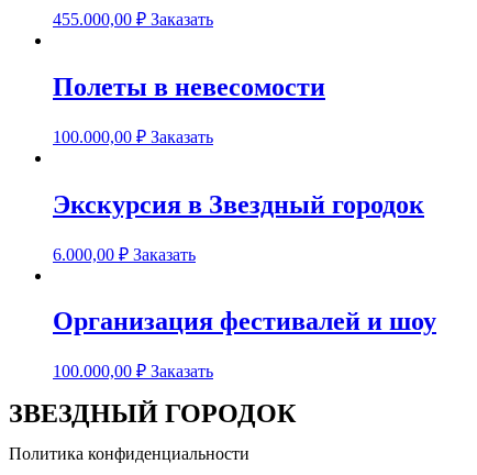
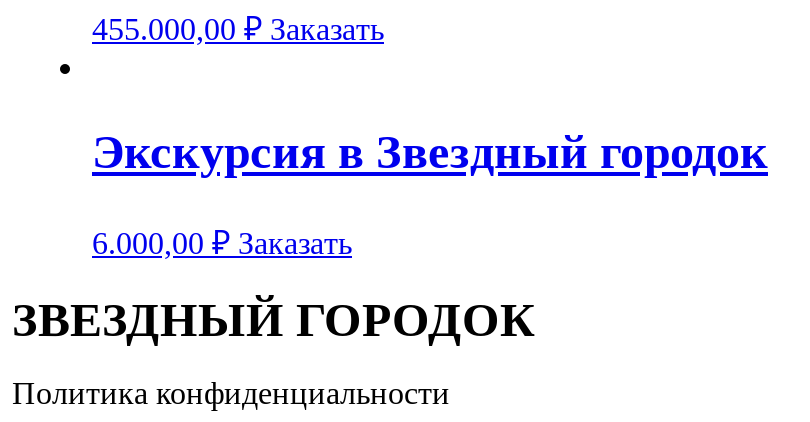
[53,72,325,146] Полеты в невесомости | 100.000,00 ₽ Заказать -> none
[53,307,436,381] Организация фестивалей и шоу | 100.000,00 ₽ Заказать -> none

